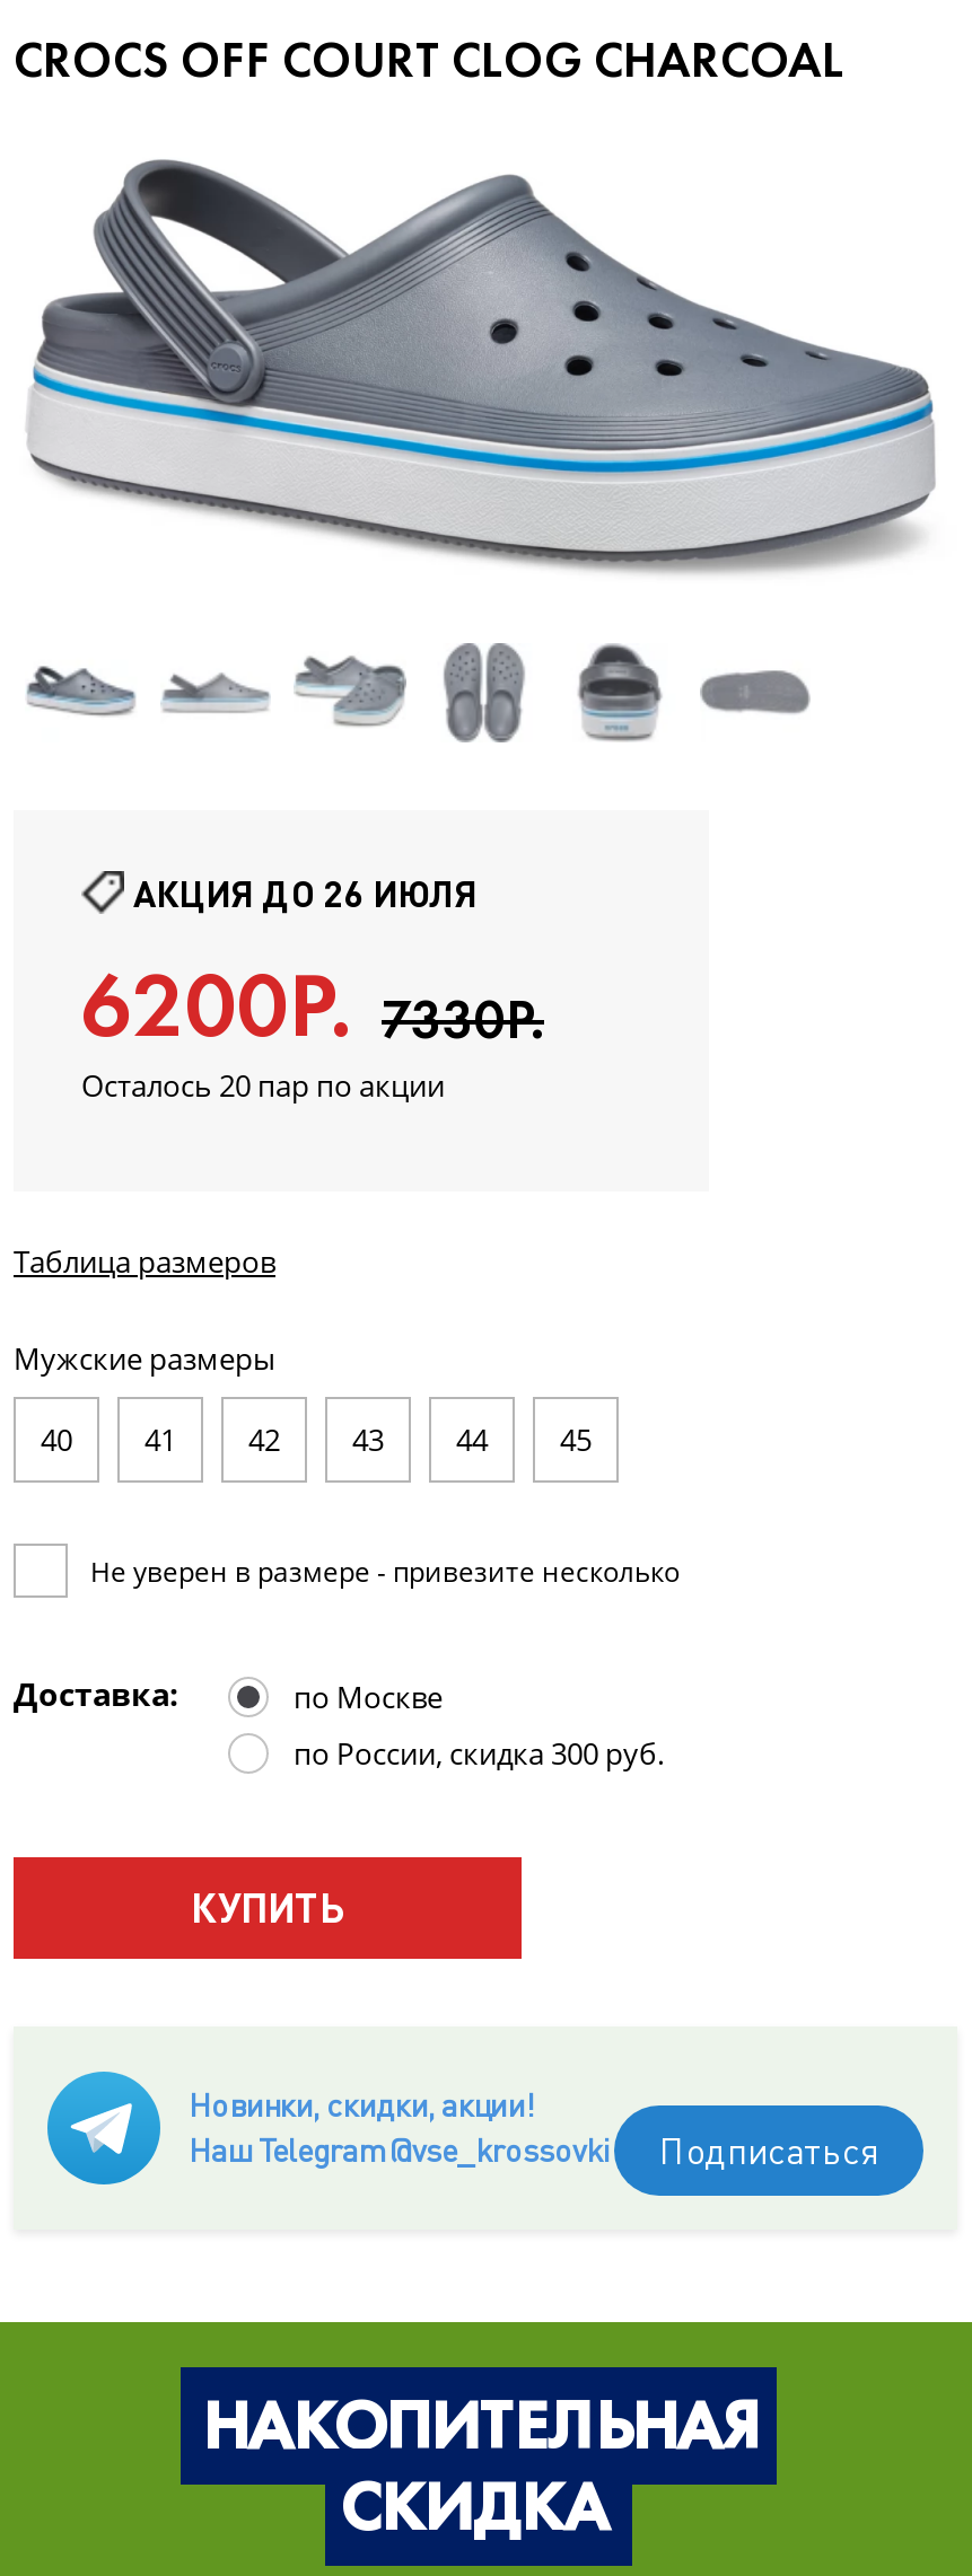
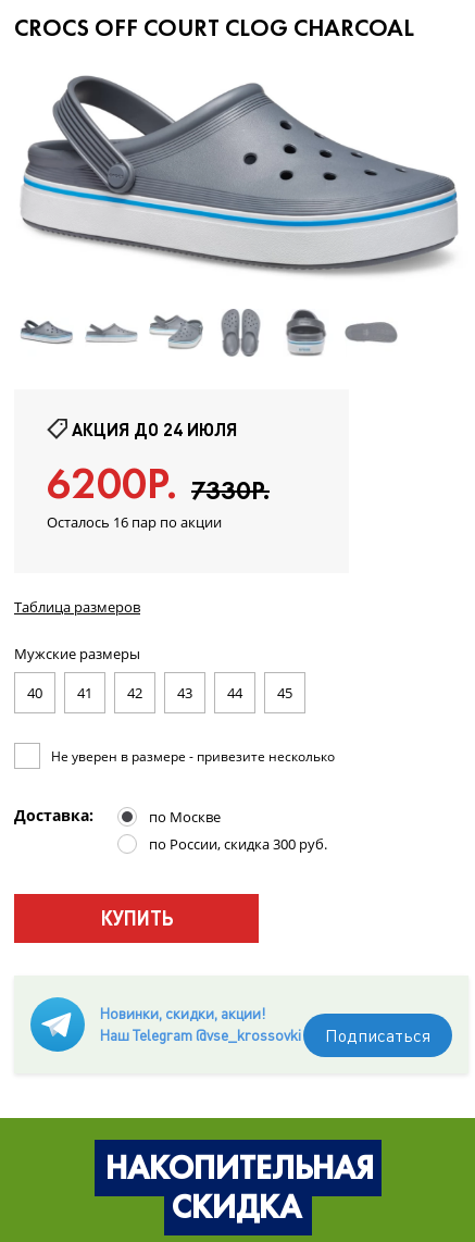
[133,872,476,915] АКЦИЯ ДО 26 ИЮЛЯ -> [72,419,237,440] АКЦИЯ ДО 24 ИЮЛЯ
[81,1066,445,1107] Осталось 20 пар по акции -> [47,513,222,532] Осталось 16 пар по акции

